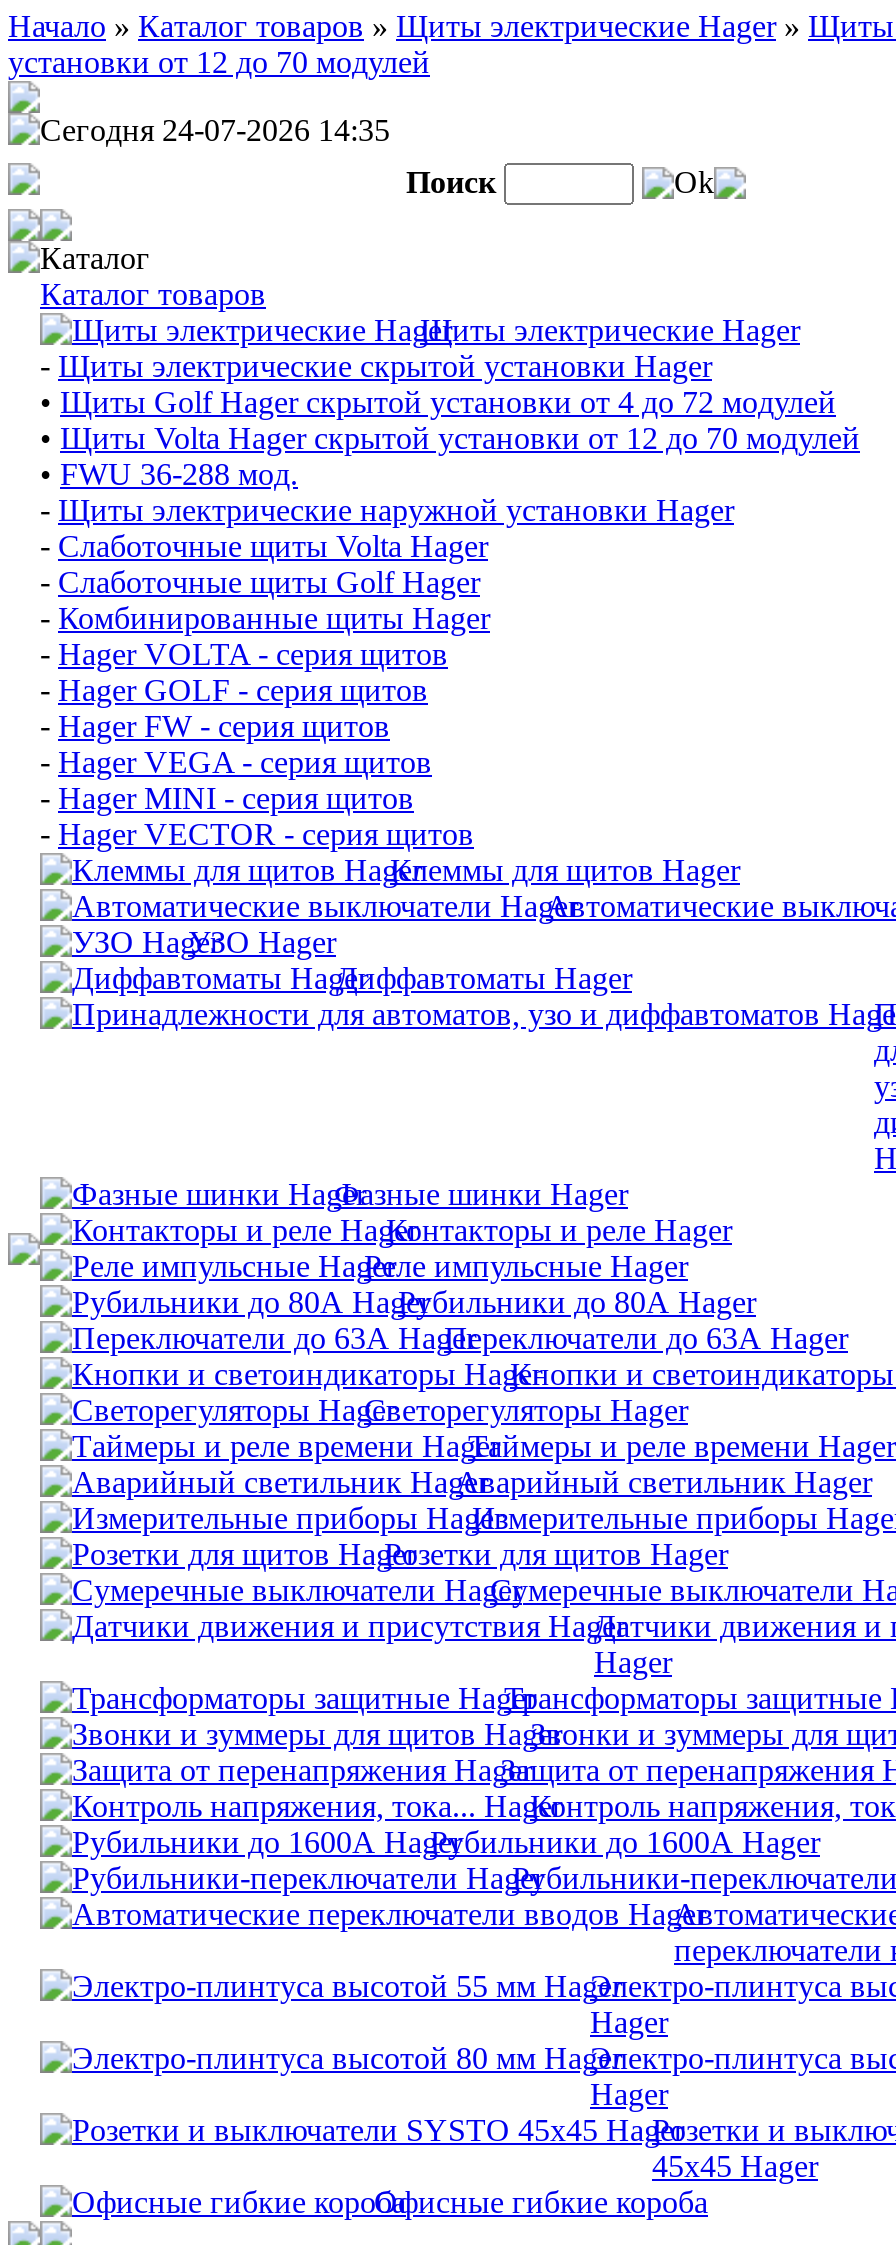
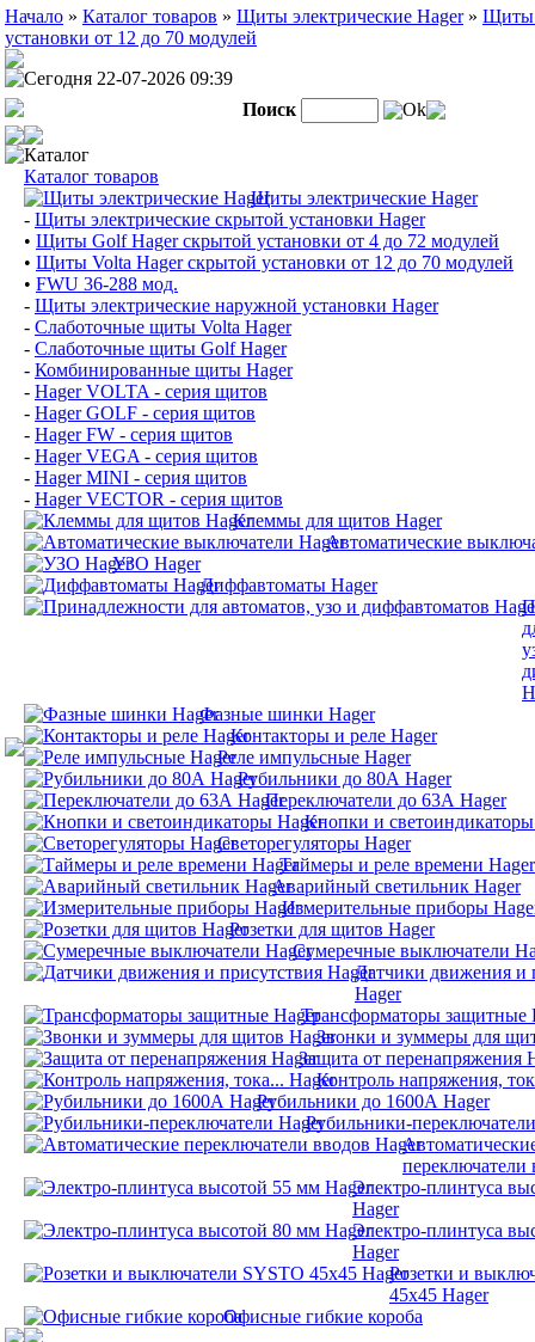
[40,113,390,147] Сегодня 24-07-2026 14:35 -> [24,68,233,88] Сегодня 22-07-2026 09:39

